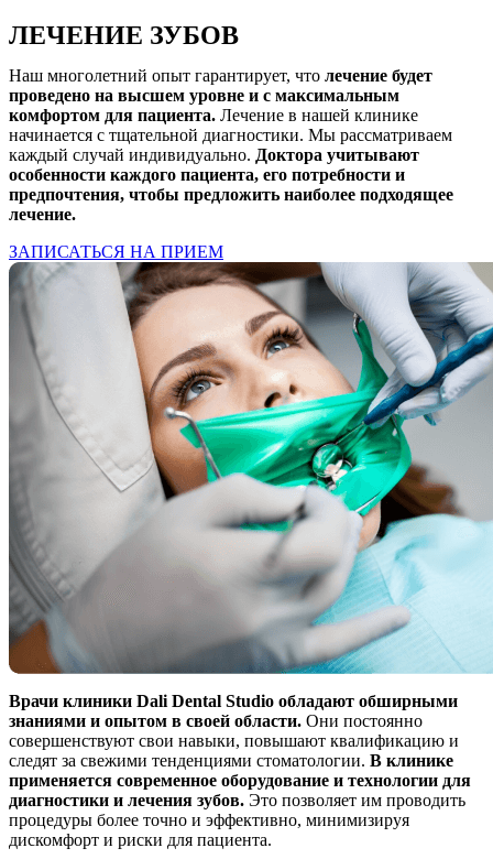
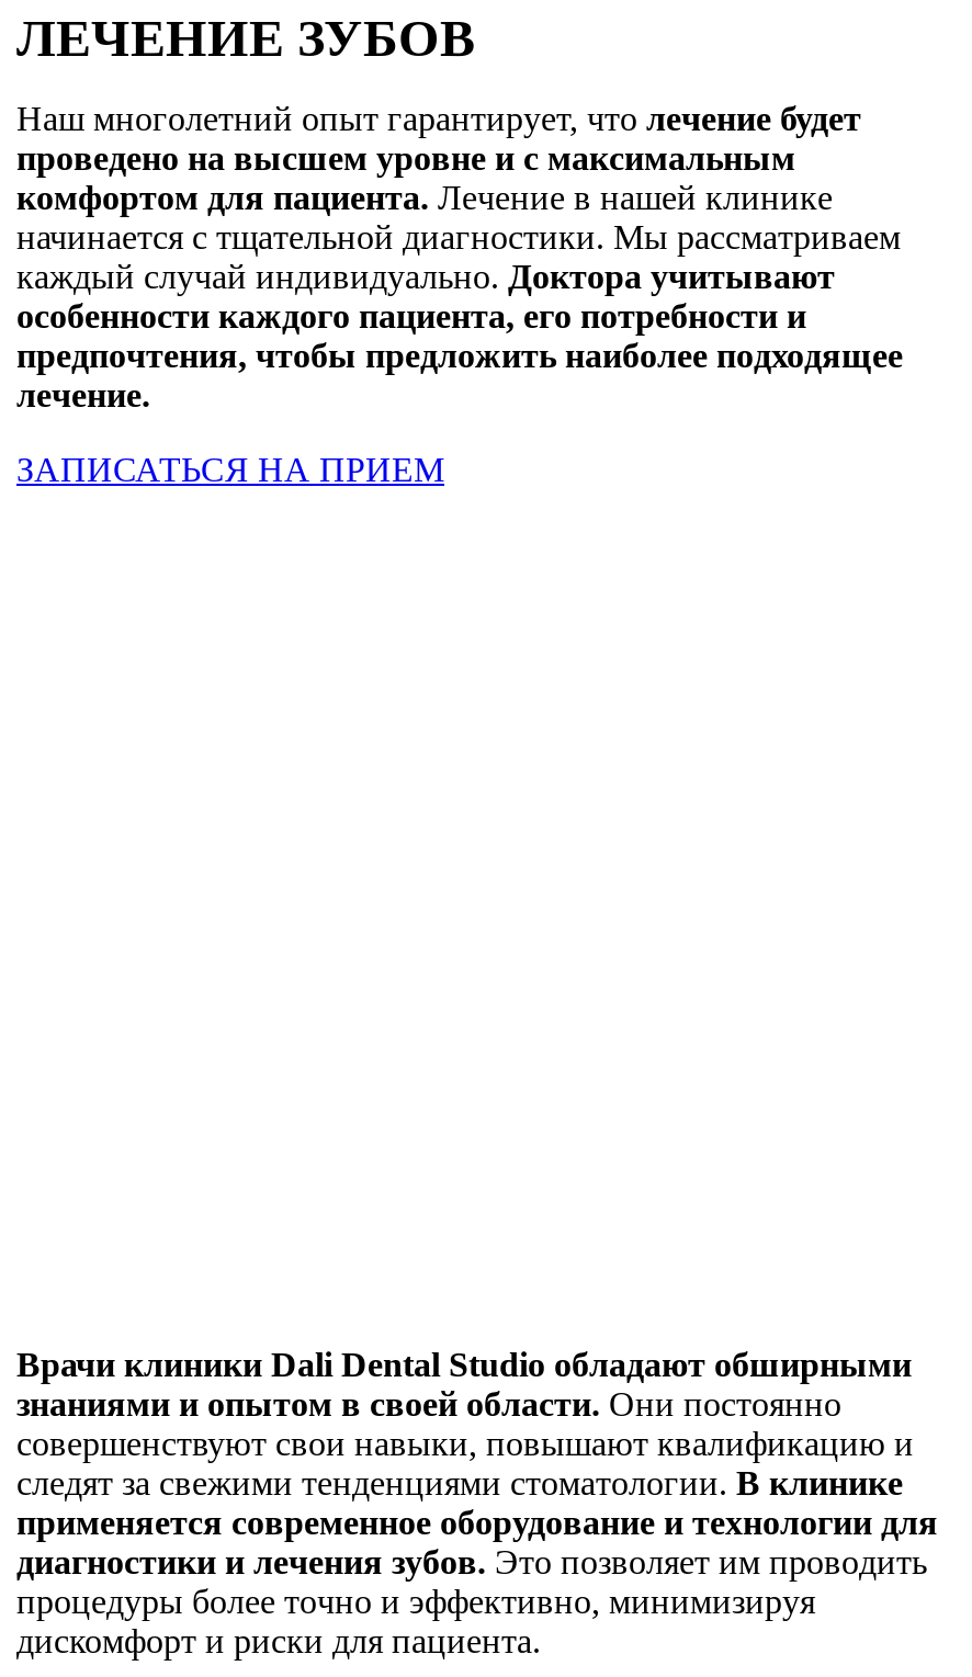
[8,261,490,675] [image] -> none

